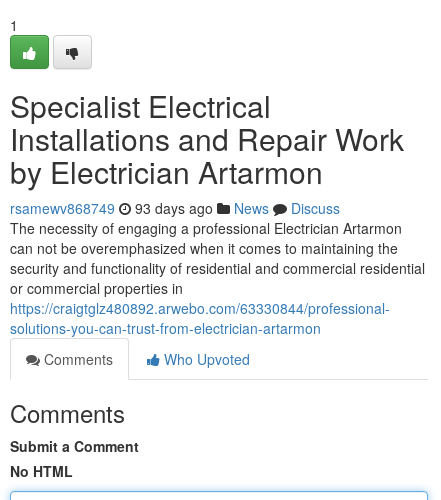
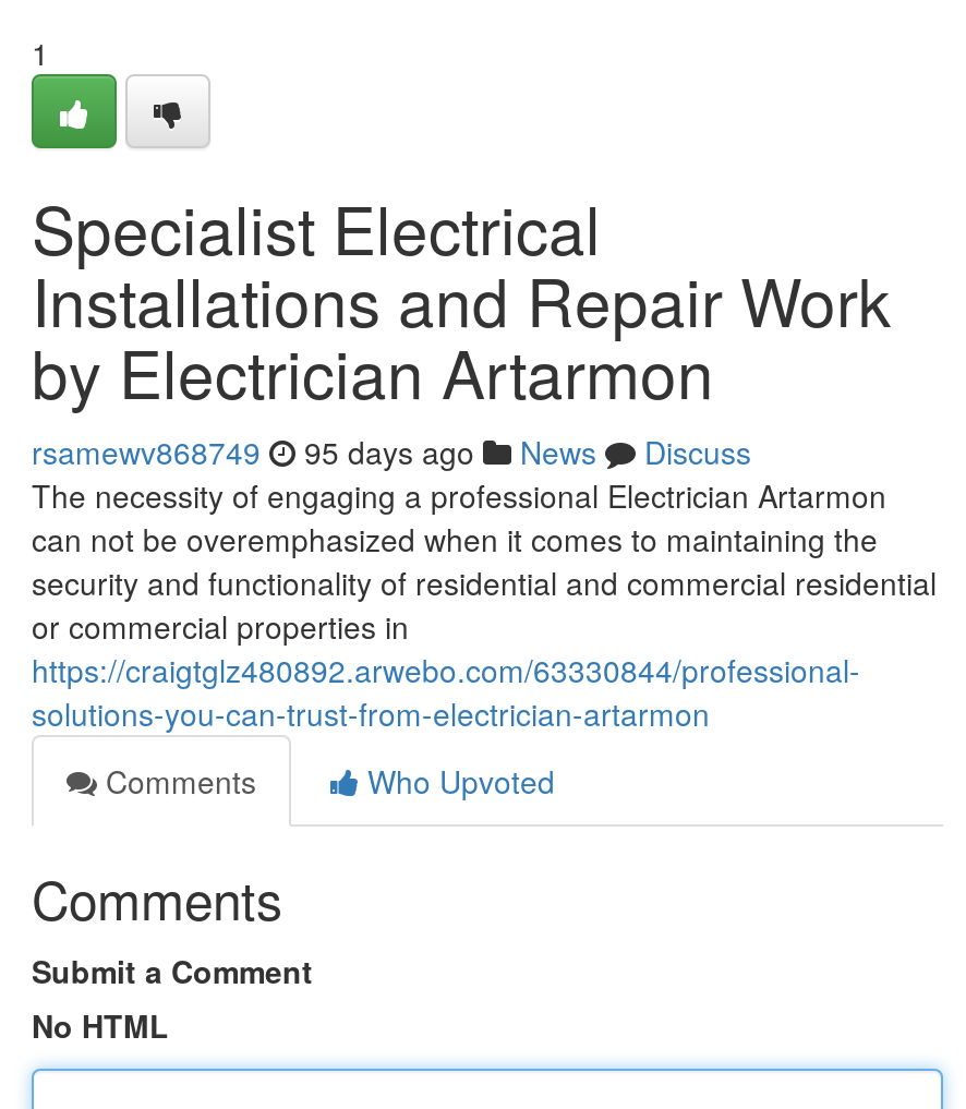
[10,198,340,218] rsamewv868749 93 days ago News Discuss -> [32,430,751,473] rsamewv868749 95 days ago News Discuss

